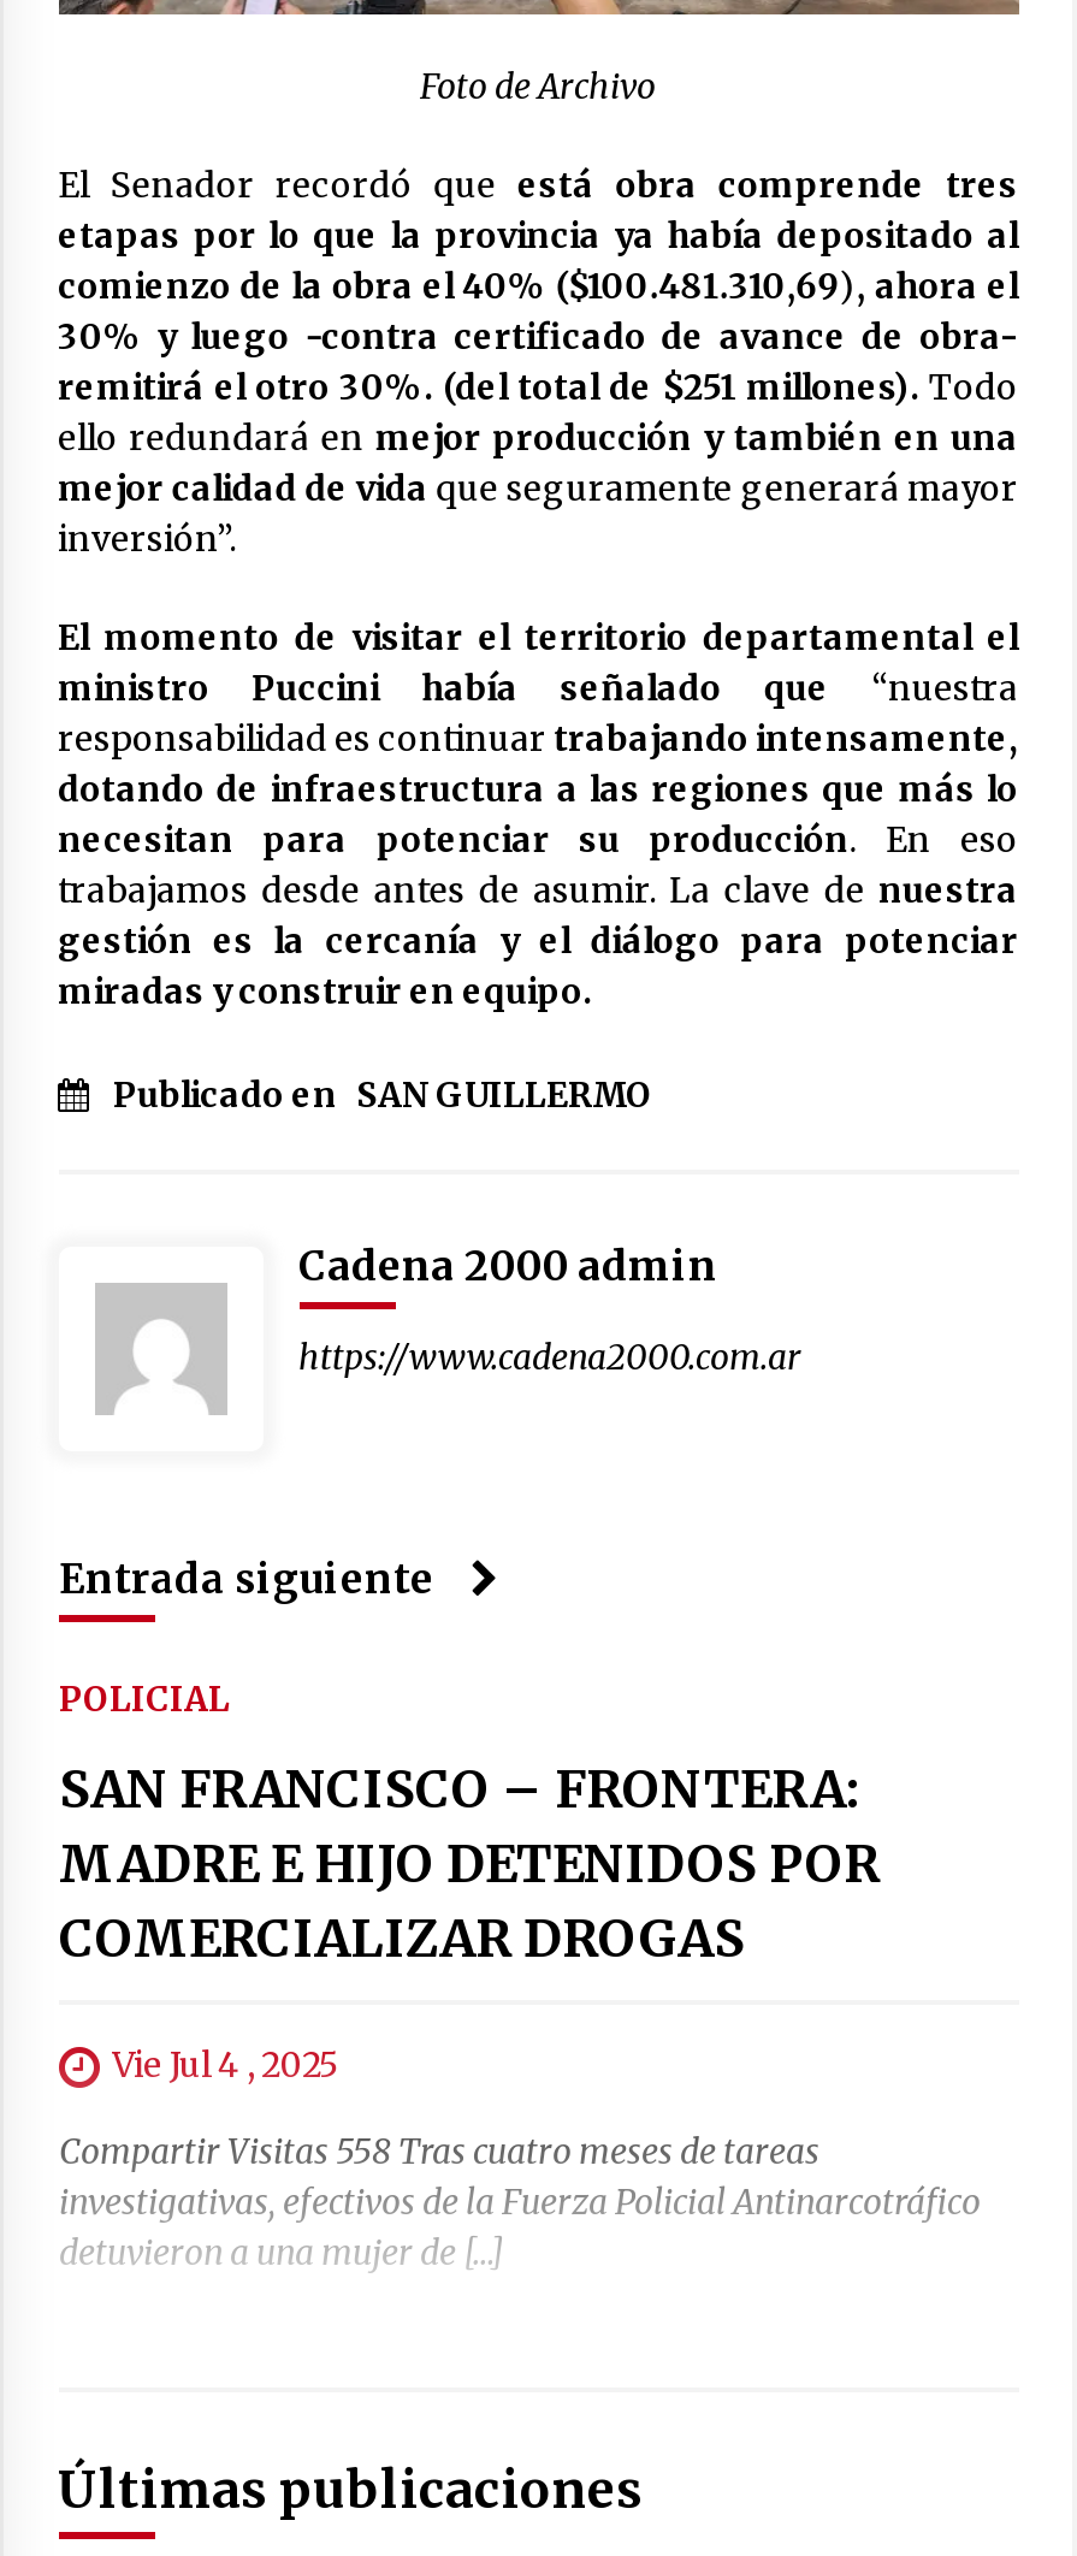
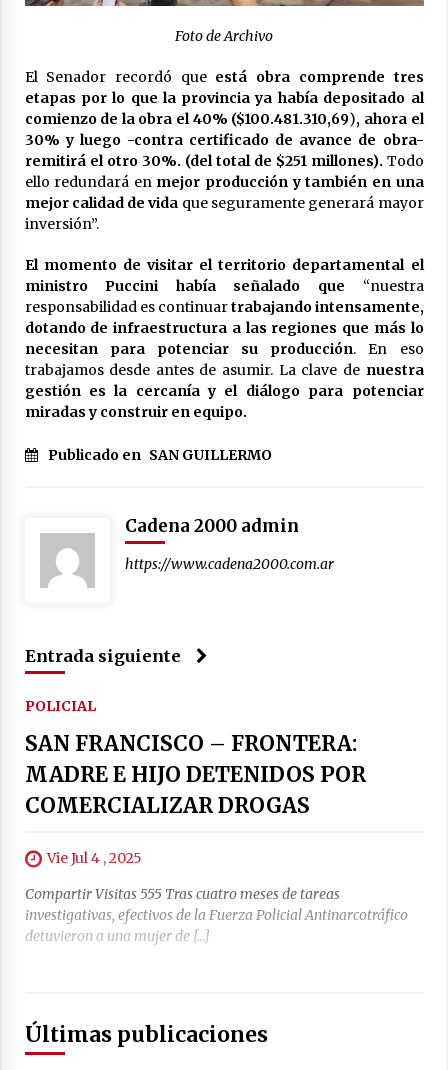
[58,2130,818,2173] Compartir Visitas 558 Tras cuatro meses de tareas -> [24,885,339,903] Compartir Visitas 555 Tras cuatro meses de tareas

